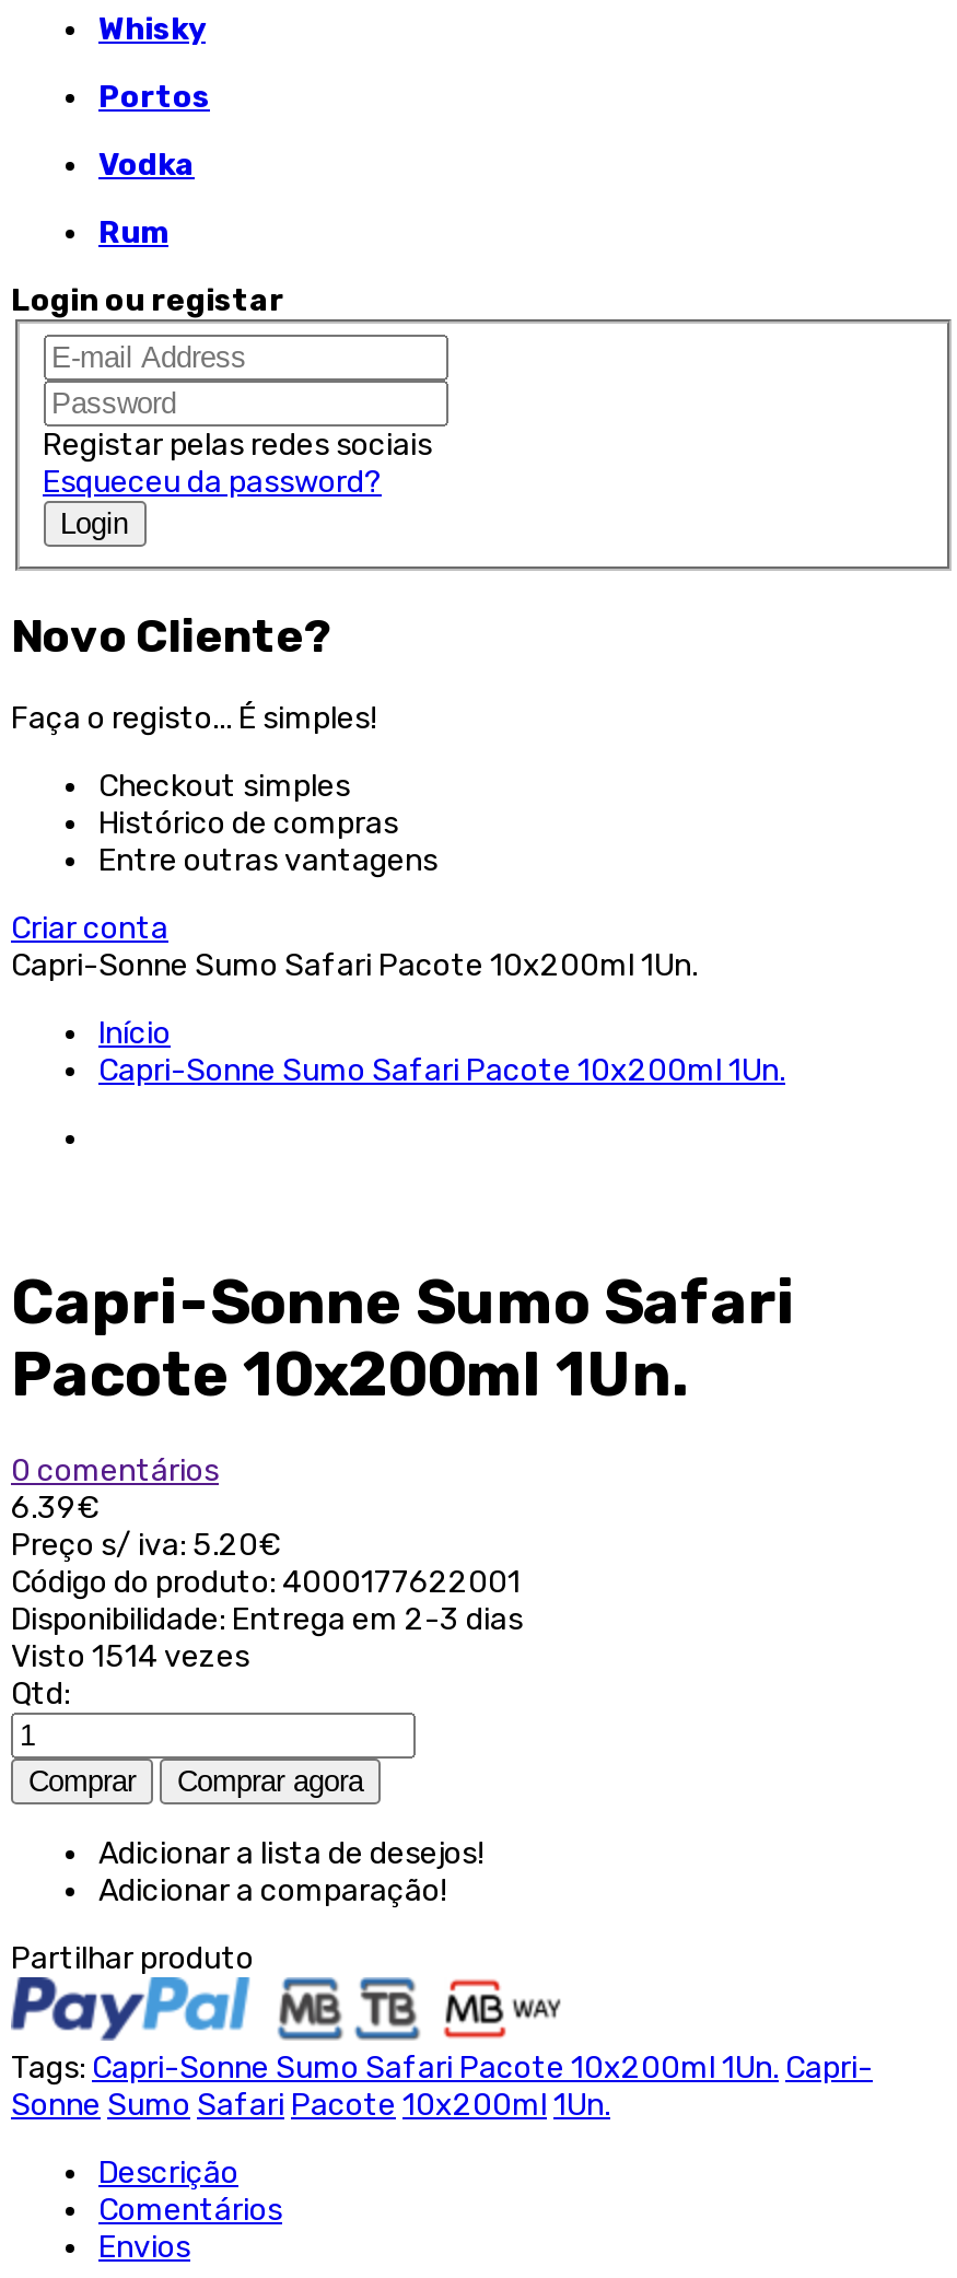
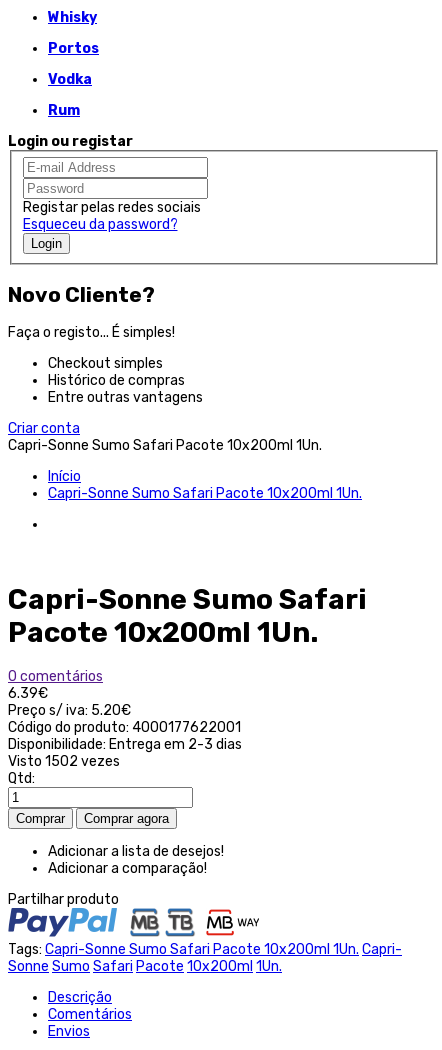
[11,1638,249,1675] Visto 1514 vezes -> [8,753,120,770] Visto 1502 vezes

